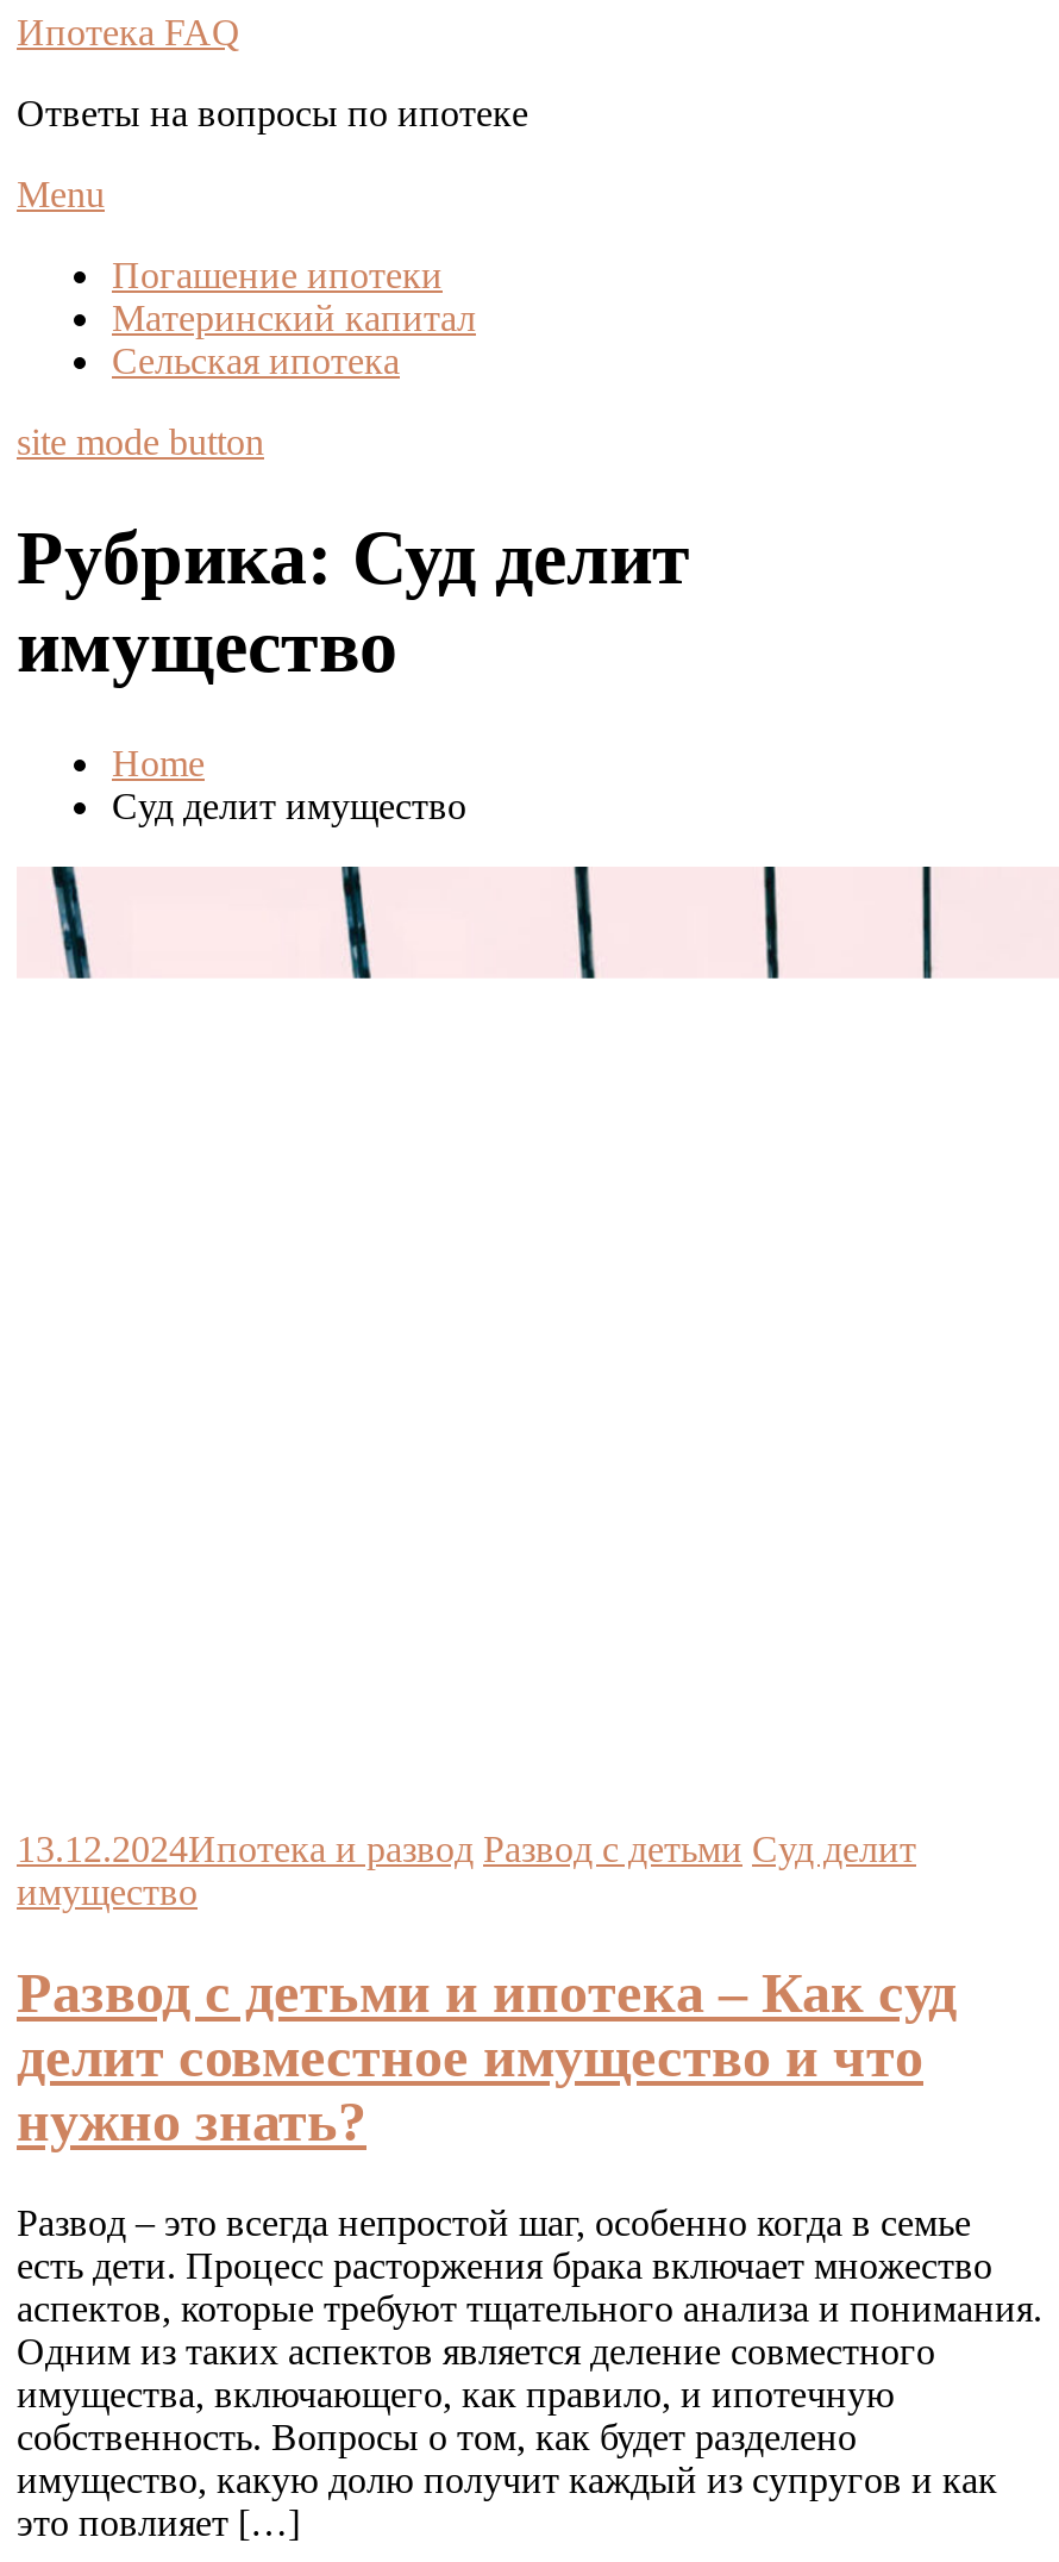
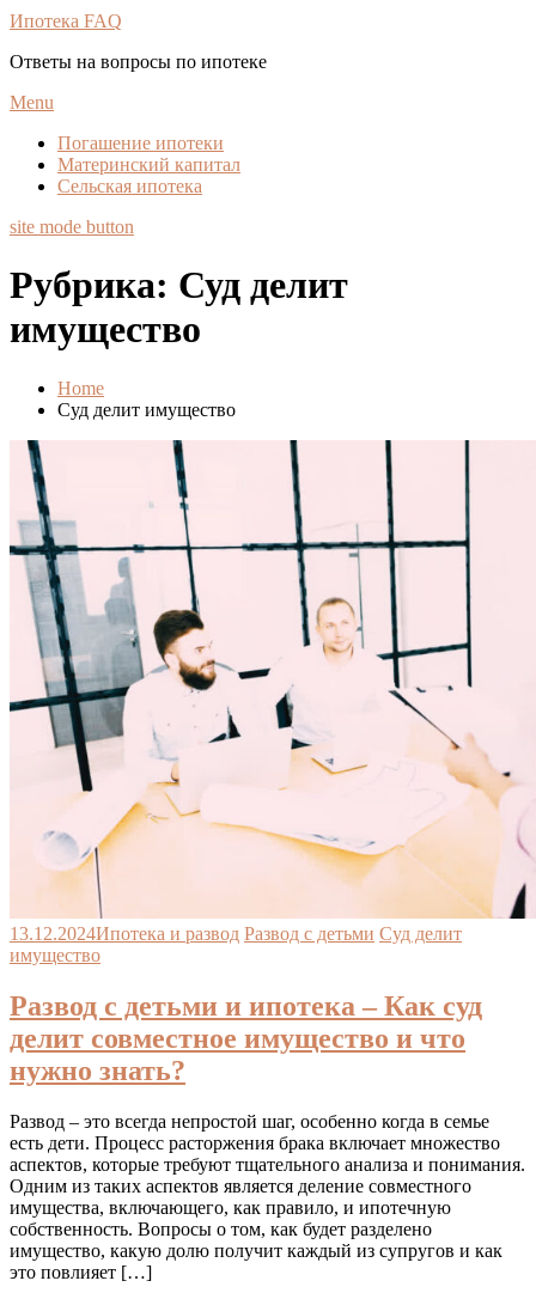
none -> [8,496,532,920] [image]

